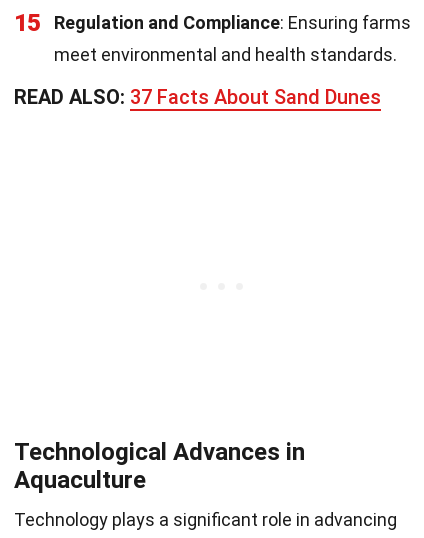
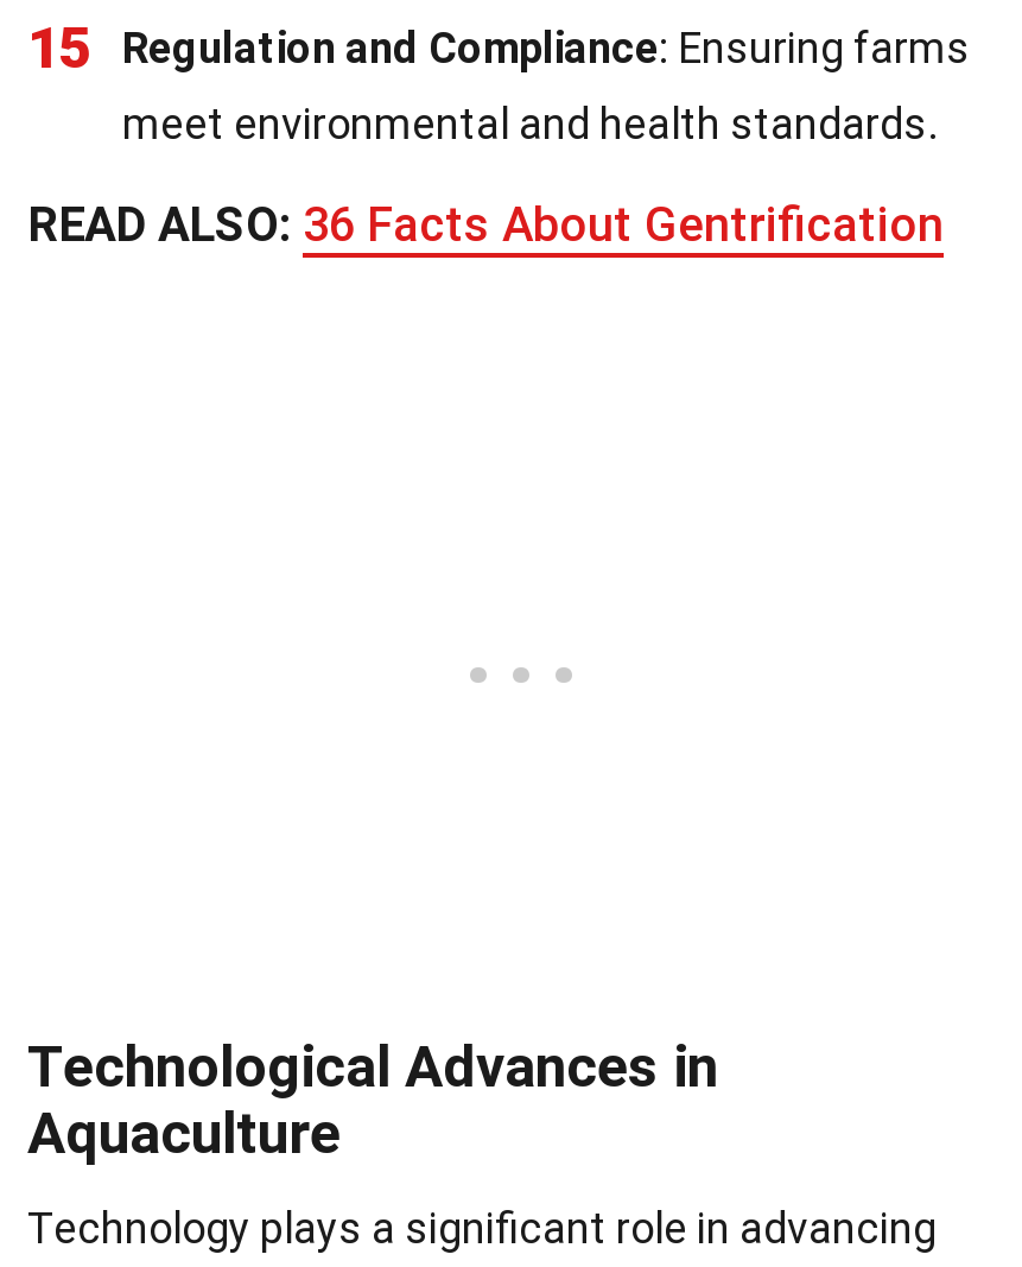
[14,85,381,109] READ ALSO: 37 Facts About Sand Dunes -> [27,196,944,253] READ ALSO: 36 Facts About Gentrification

